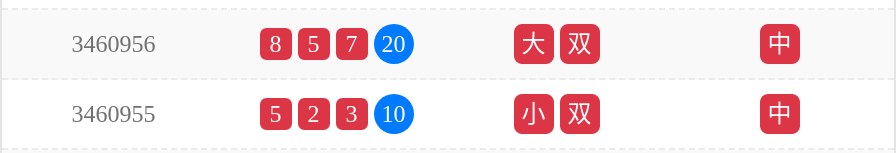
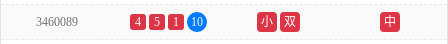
[72,30,156,58] 3460956 -> [36,15,78,29] 3460089
[72,30,792,128] 7 | 20 | 大 | 双 | 中 | 3460955 | 5 | 2 | 3 -> [173,15,179,29] 1
[270,30,282,58] 8 -> [135,15,141,29] 4

